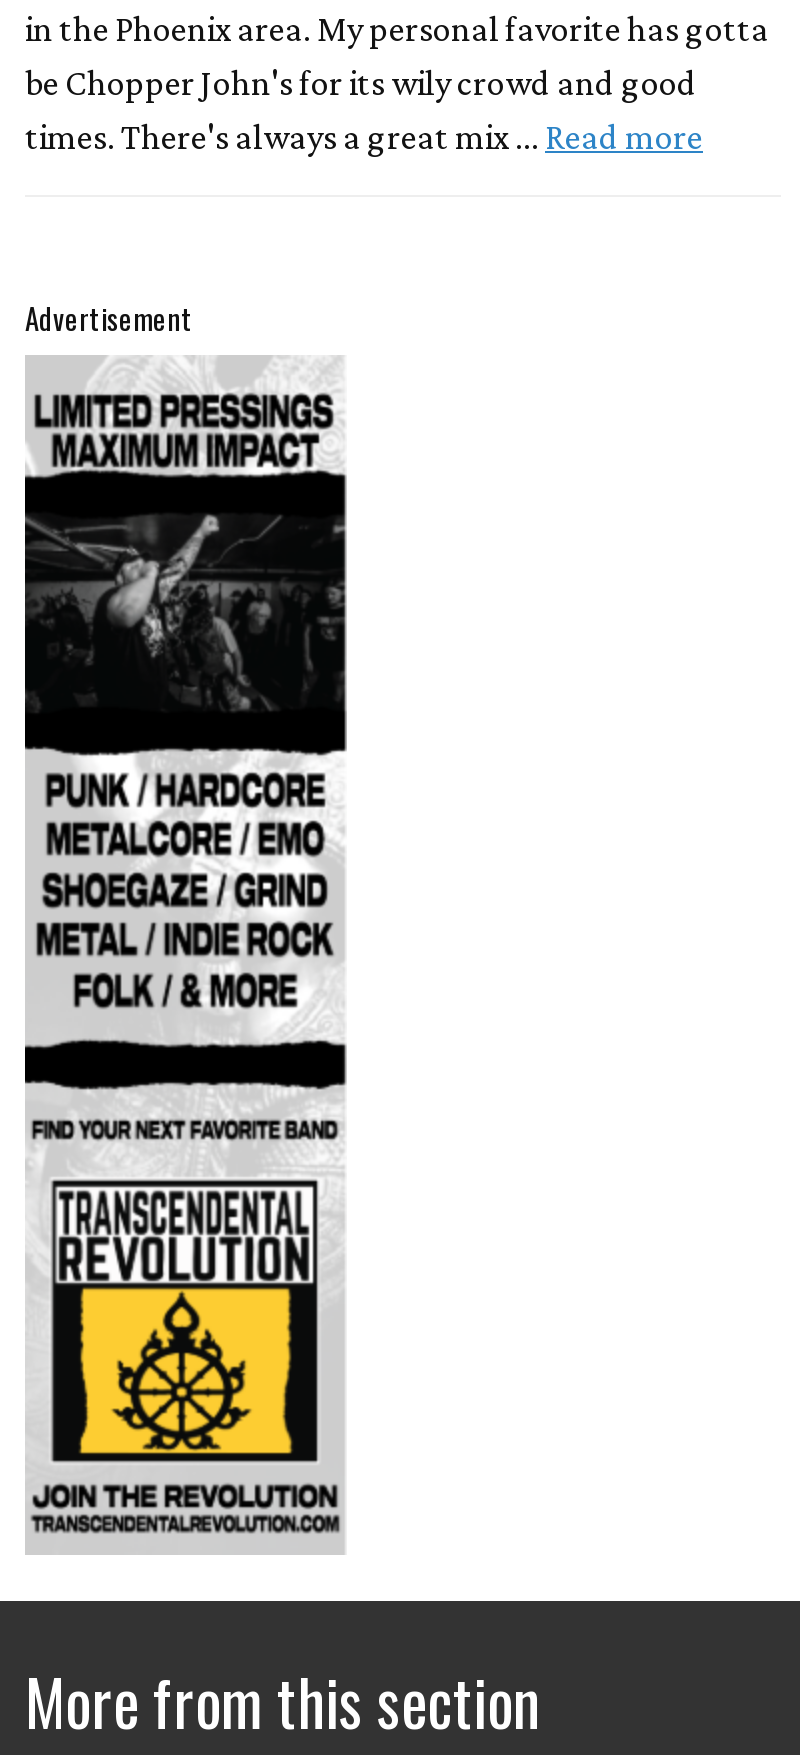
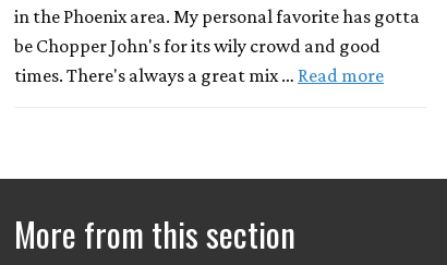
[25,297,193,339] Advertisement -> none
[23,355,349,1555] [image] -> none

